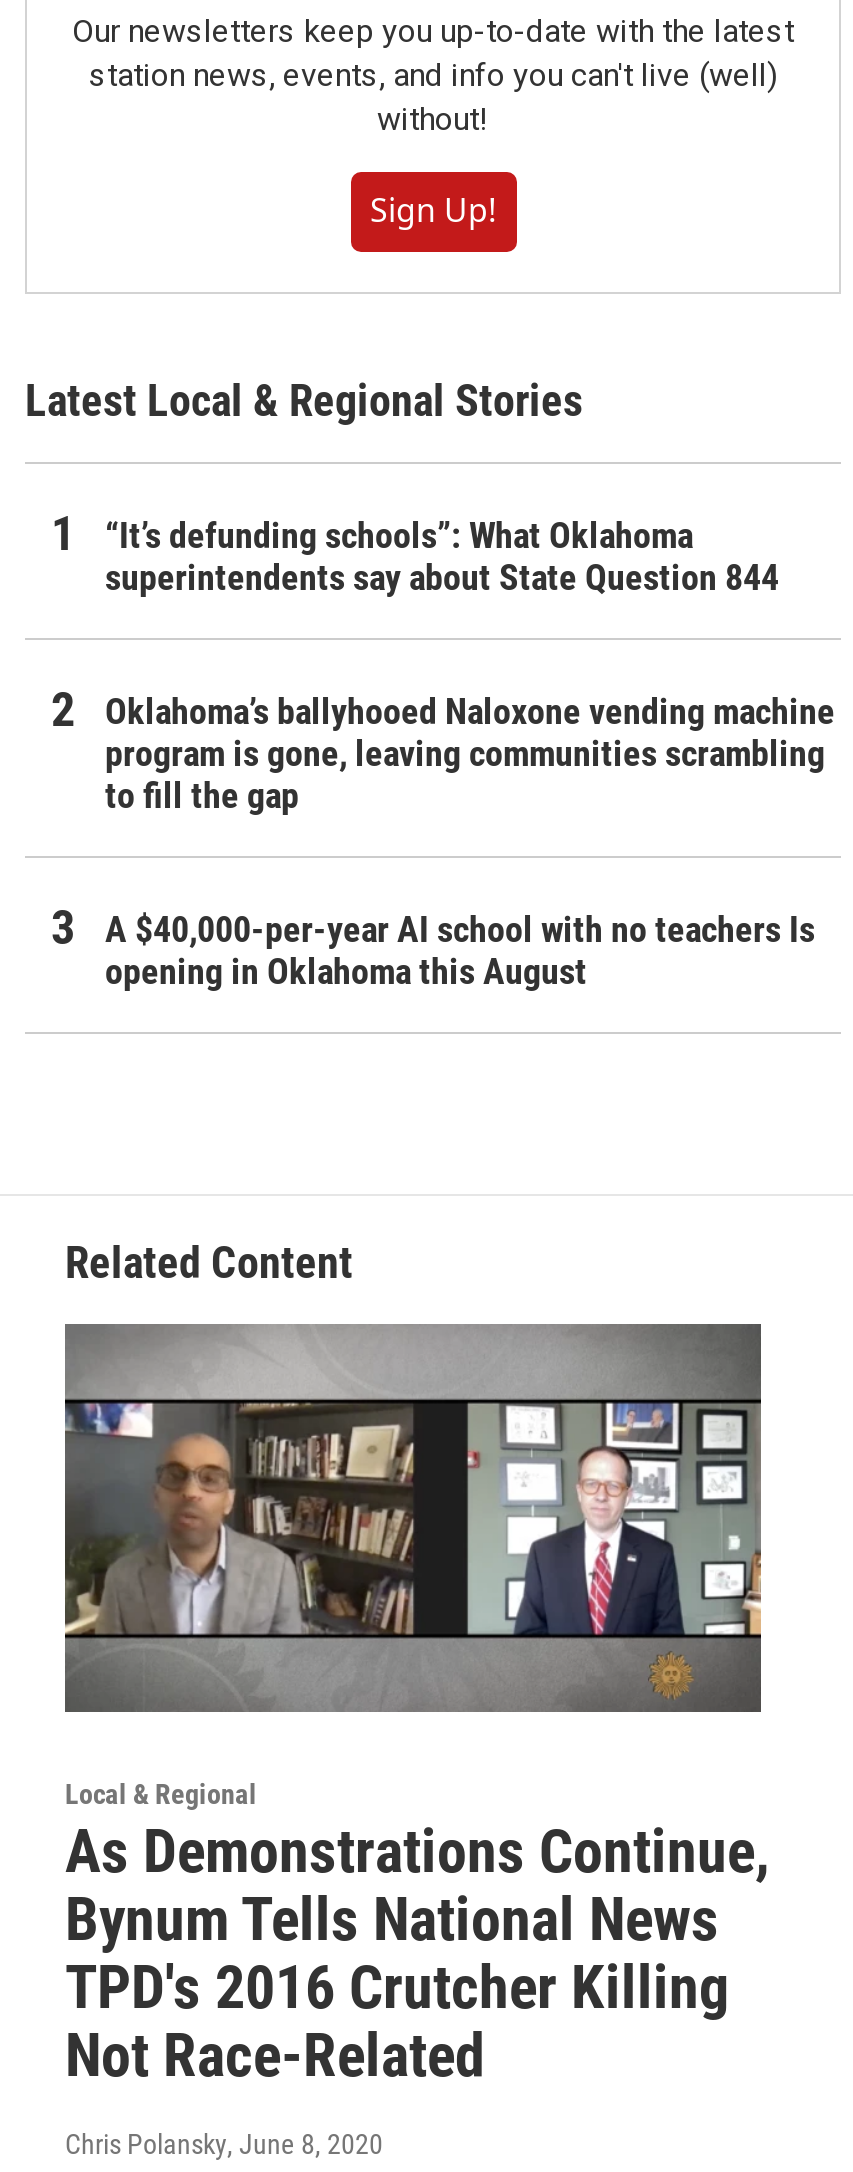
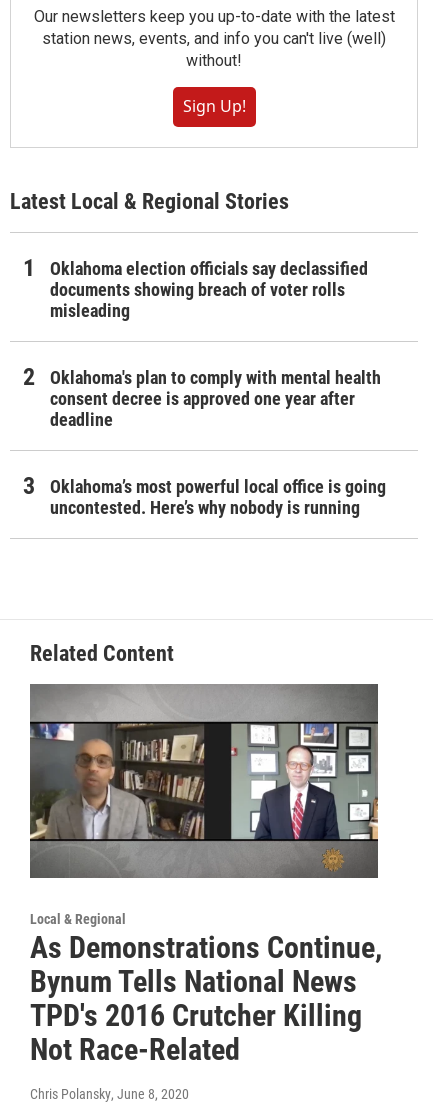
[105,515,779,599] “It’s defunding schools”: What Oklahoma | superintendents say about State Question 844 -> [50,258,368,321] Oklahoma election officials say declassified | documents showing breach of voter rolls | misleading
[105,691,835,817] Oklahoma’s ballyhooed Naloxone vending machine | program is gone, leaving communities scrambling | to fill the gap -> [50,367,381,430] Oklahoma's plan to comply with mental health | consent decree is approved one year after | deadline
[105,909,815,993] A $40,000-per-year AI school with no teachers Is | opening in Oklahoma this August -> [50,476,386,518] Oklahoma’s most powerful local office is going | uncontested. Here’s why nobody is running

